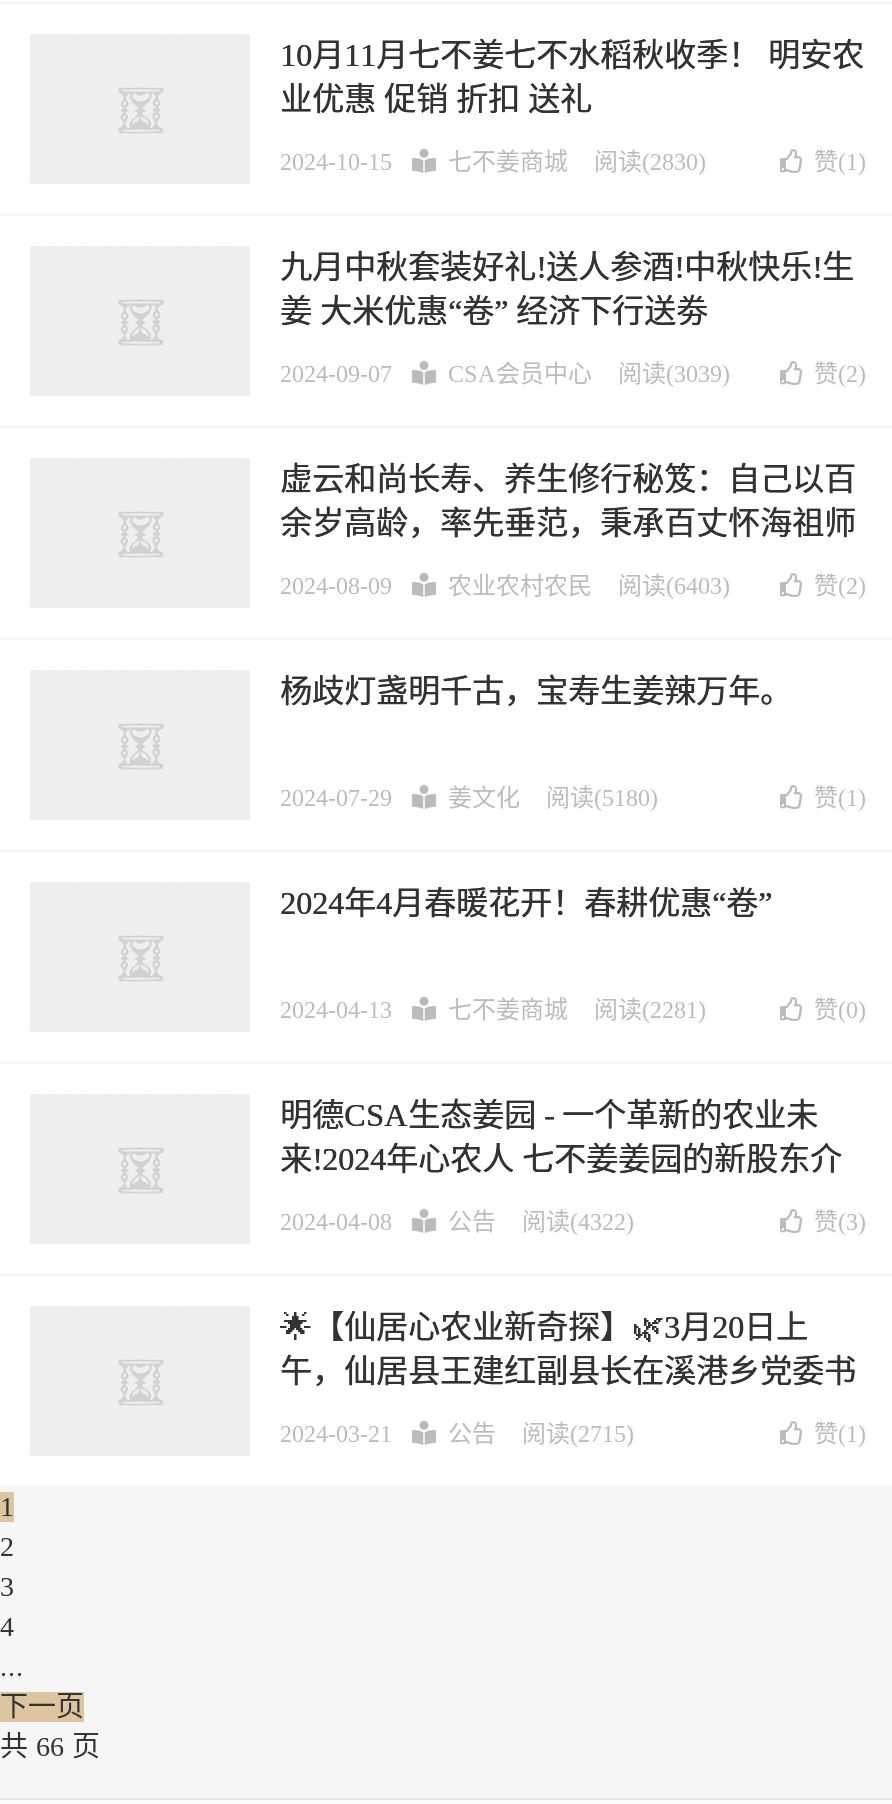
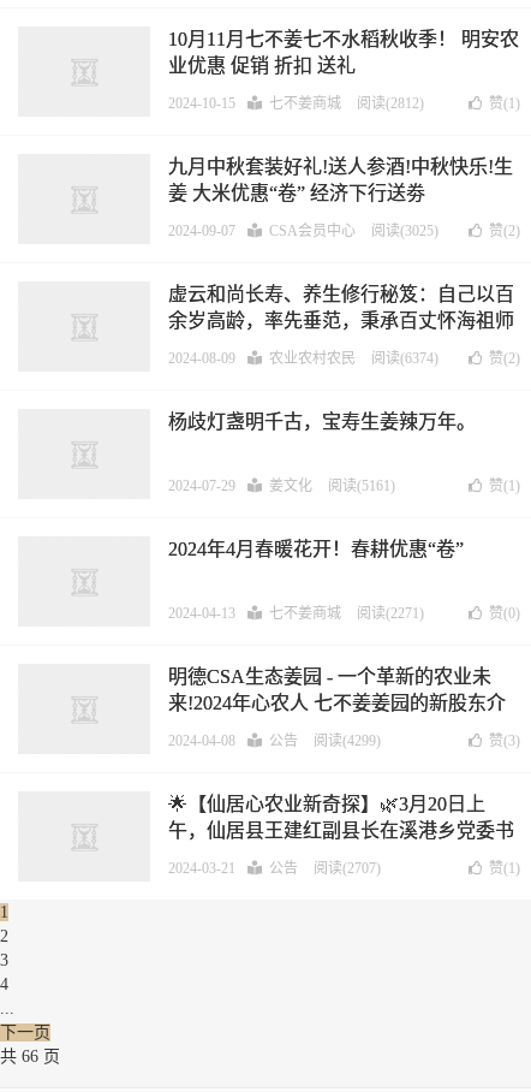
[280,148,706,176] 2024-10-15 七不姜商城 阅读(2830) -> [168,95,424,112] 2024-10-15 七不姜商城 阅读(2812)
[280,360,730,388] 2024-09-07 CSA会员中心 阅读(3039) -> [168,222,438,239] 2024-09-07 CSA会员中心 阅读(3025)
[280,572,730,600] 2024-08-09 农业农村农民 阅读(6403) -> [168,350,438,367] 2024-08-09 农业农村农民 阅读(6374)
[280,784,658,812] 2024-07-29 姜文化 阅读(5180) -> [168,477,395,494] 2024-07-29 姜文化 阅读(5161)
[280,996,706,1024] 2024-04-13 七不姜商城 阅读(2281) -> [168,605,424,622] 2024-04-13 七不姜商城 阅读(2271)
[280,1208,634,1236] 2024-04-08 公告 阅读(4322) -> [168,732,381,749] 2024-04-08 公告 阅读(4299)
[280,1420,634,1448] 2024-03-21 公告 阅读(2715) -> [168,860,381,877] 2024-03-21 公告 阅读(2707)

